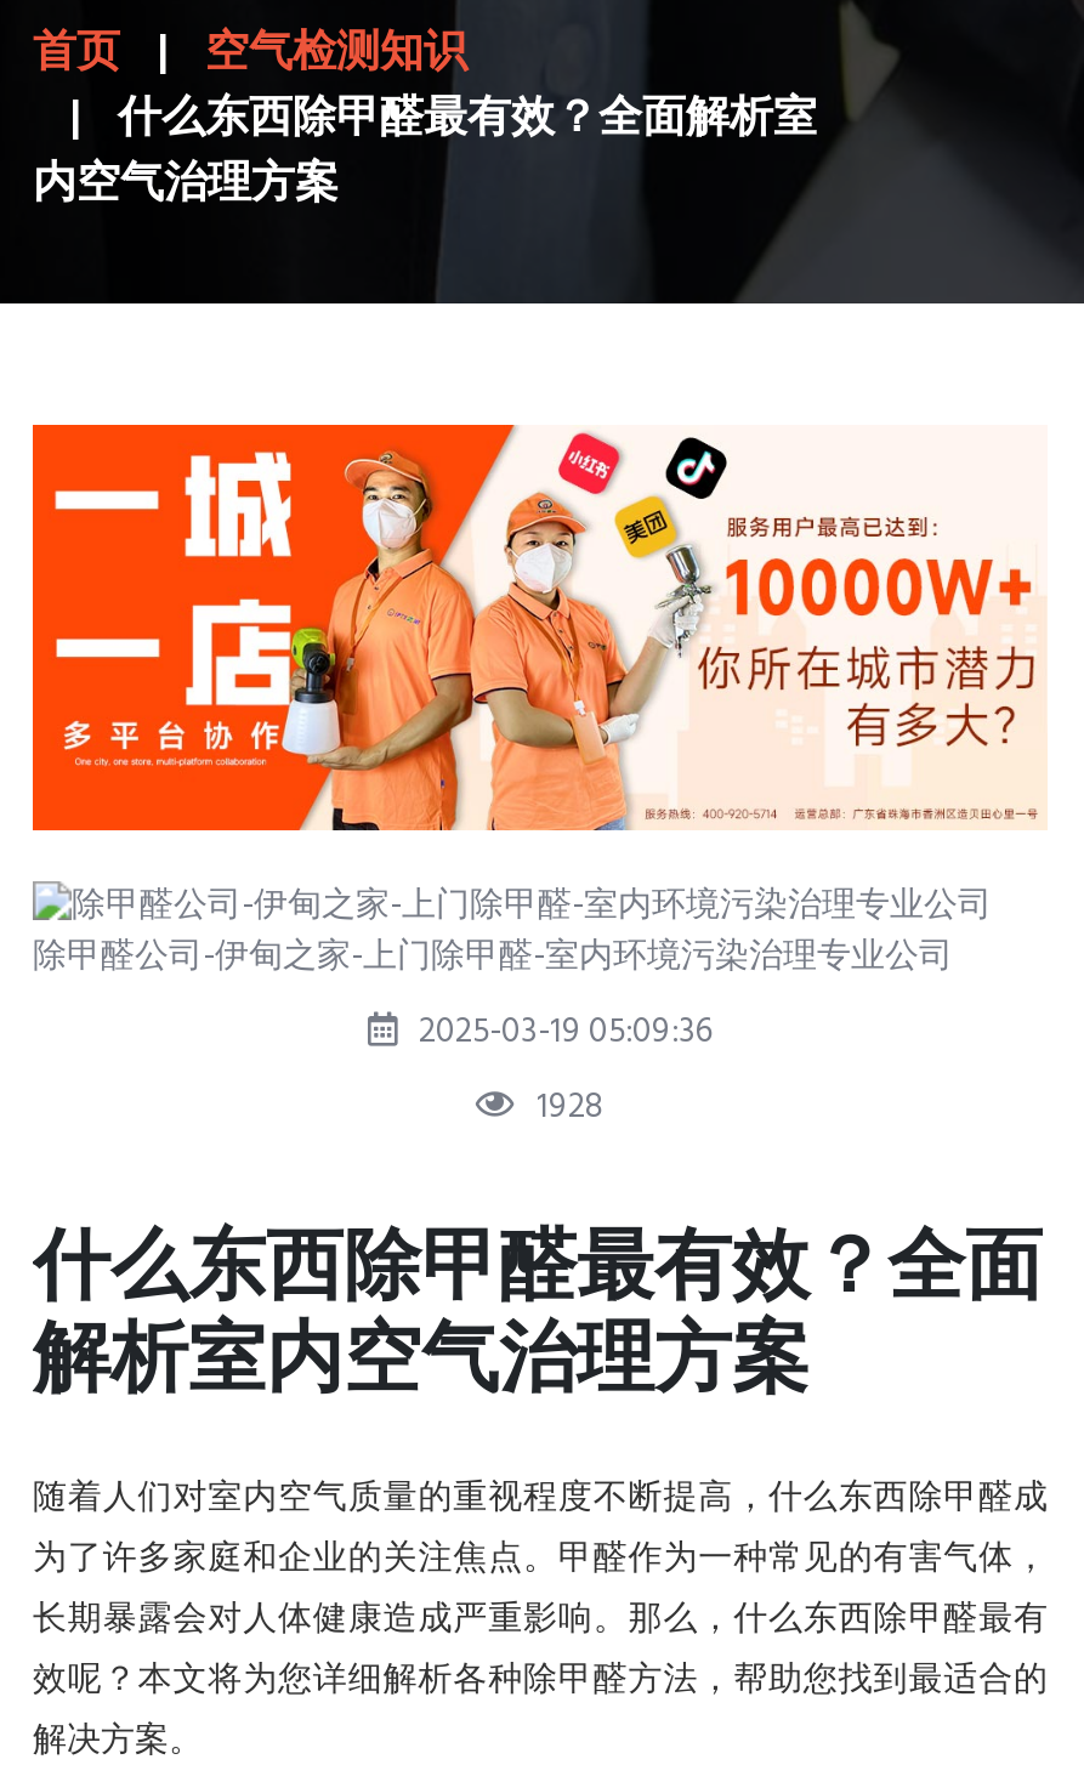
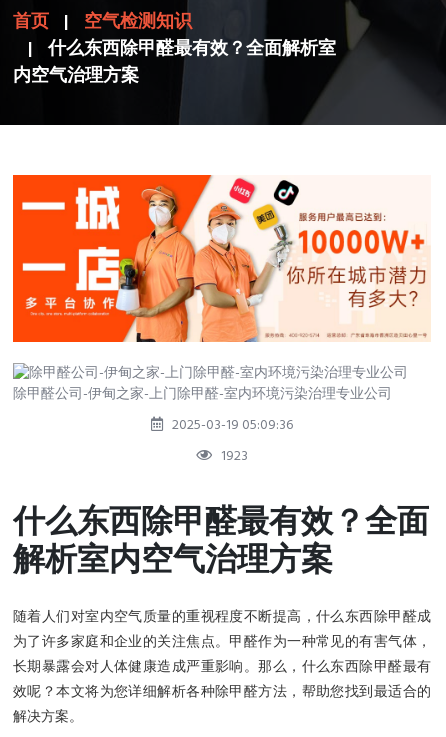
[529,1081,605,1137] 1928 -> [218,445,248,468] 1923

